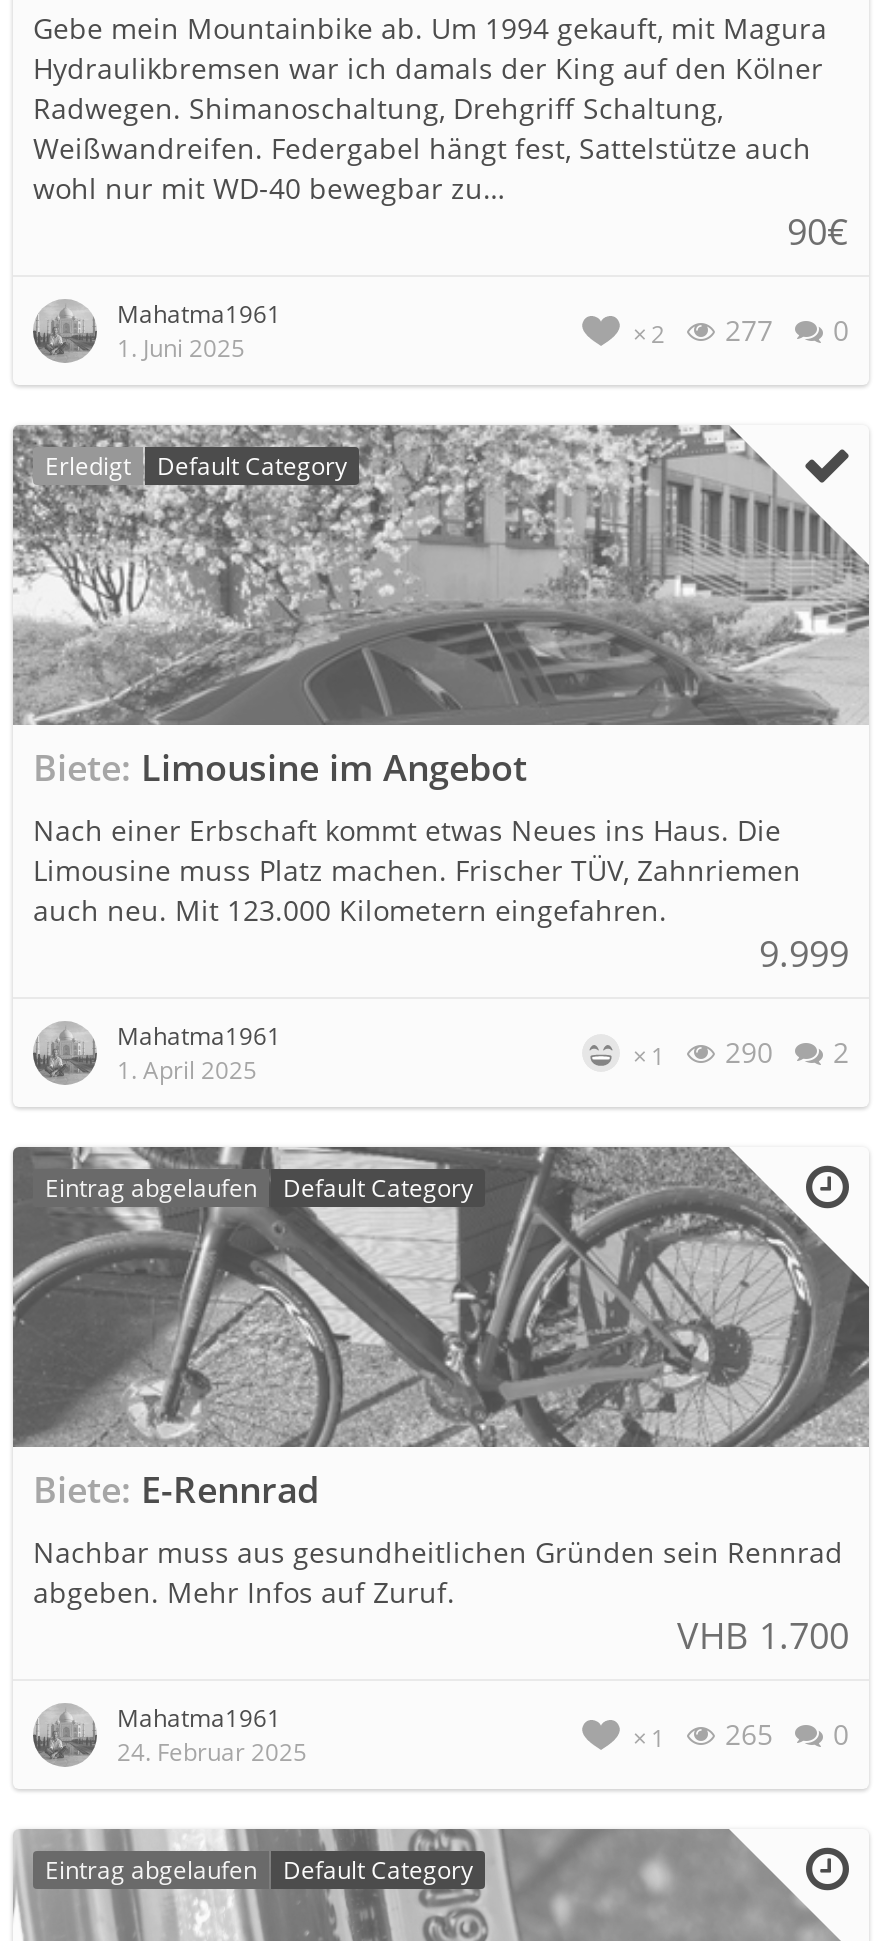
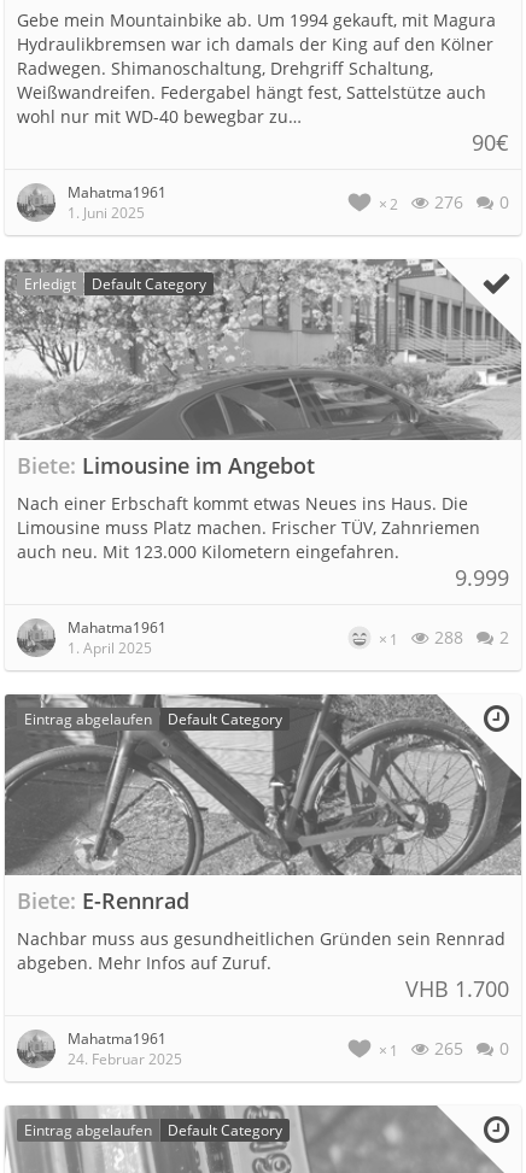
[651,311,849,351] 2 277 0 -> [390,190,509,214] 2 276 0
[651,1033,849,1073] 1 290 2 -> [390,626,509,650] 1 288 2

